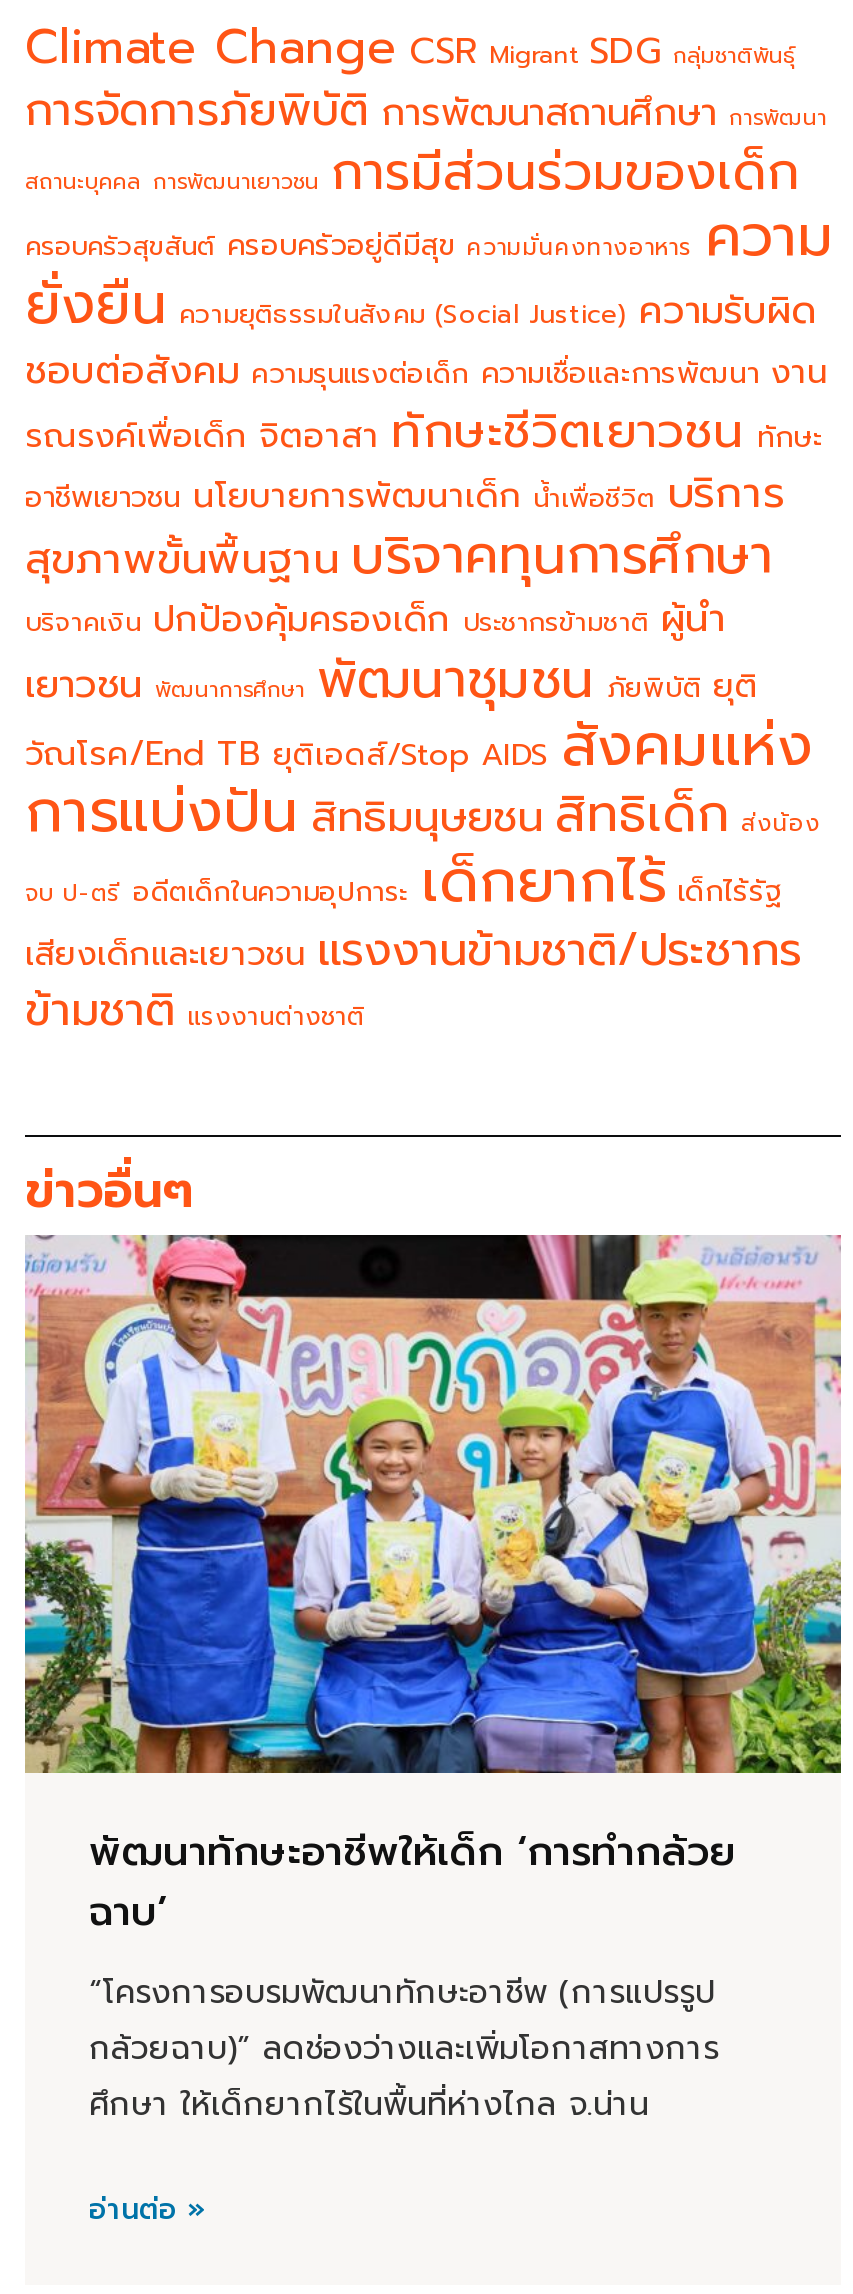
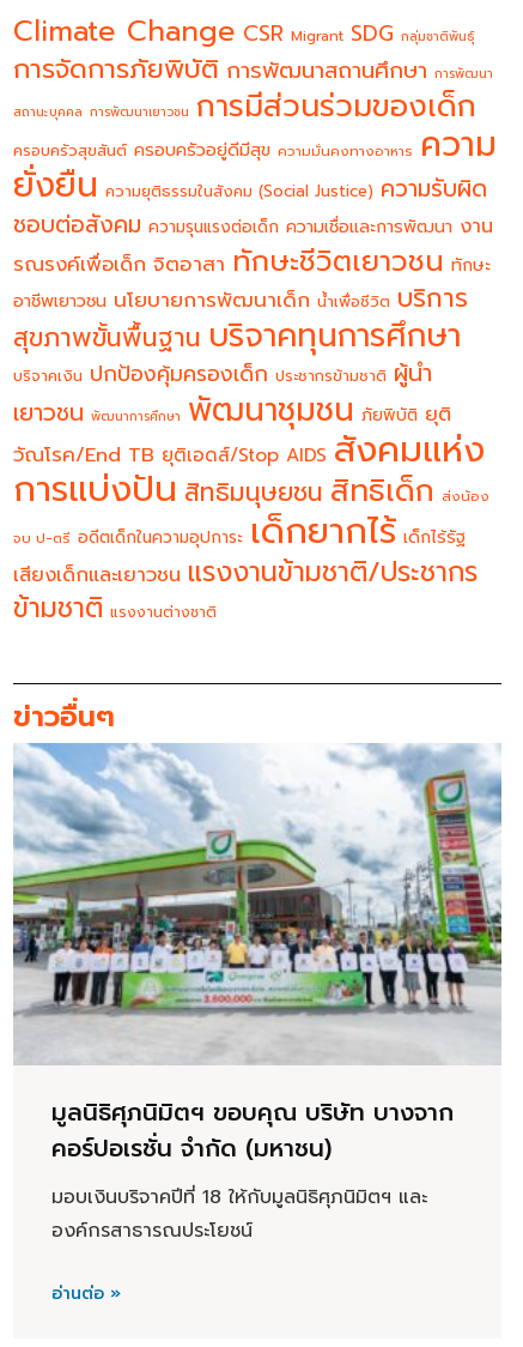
[23,1233,843,1941] [image] | พัฒนาทักษะอาชีพให้เด็ก ‘การทำกล้วย | ฉาบ’ -> [12,742,503,1166] [image] | มูลนิธิศุภนิมิตฯ ขอบคุณ บริษัท บางจาก | คอร์ปอเรชั่น จำกัด (มหาชน)
[89,1969,719,2129] “โครงการอบรมพัฒนาทักษะอาชีพ (การแปรรูป | กล้วยฉาบ)” ลดช่องว่างและเพิ่มโอกาสทางการ | ศึกษา ให้เด็กยากไร้ในพื้นที่ห่างไกล จ.น่าน -> [51,1183,427,1245] มอบเงินบริจาคปีที่ 18 ให้กับมูลนิธิศุภนิมิตฯ และ | องค์กรสาธารณประโยชน์

